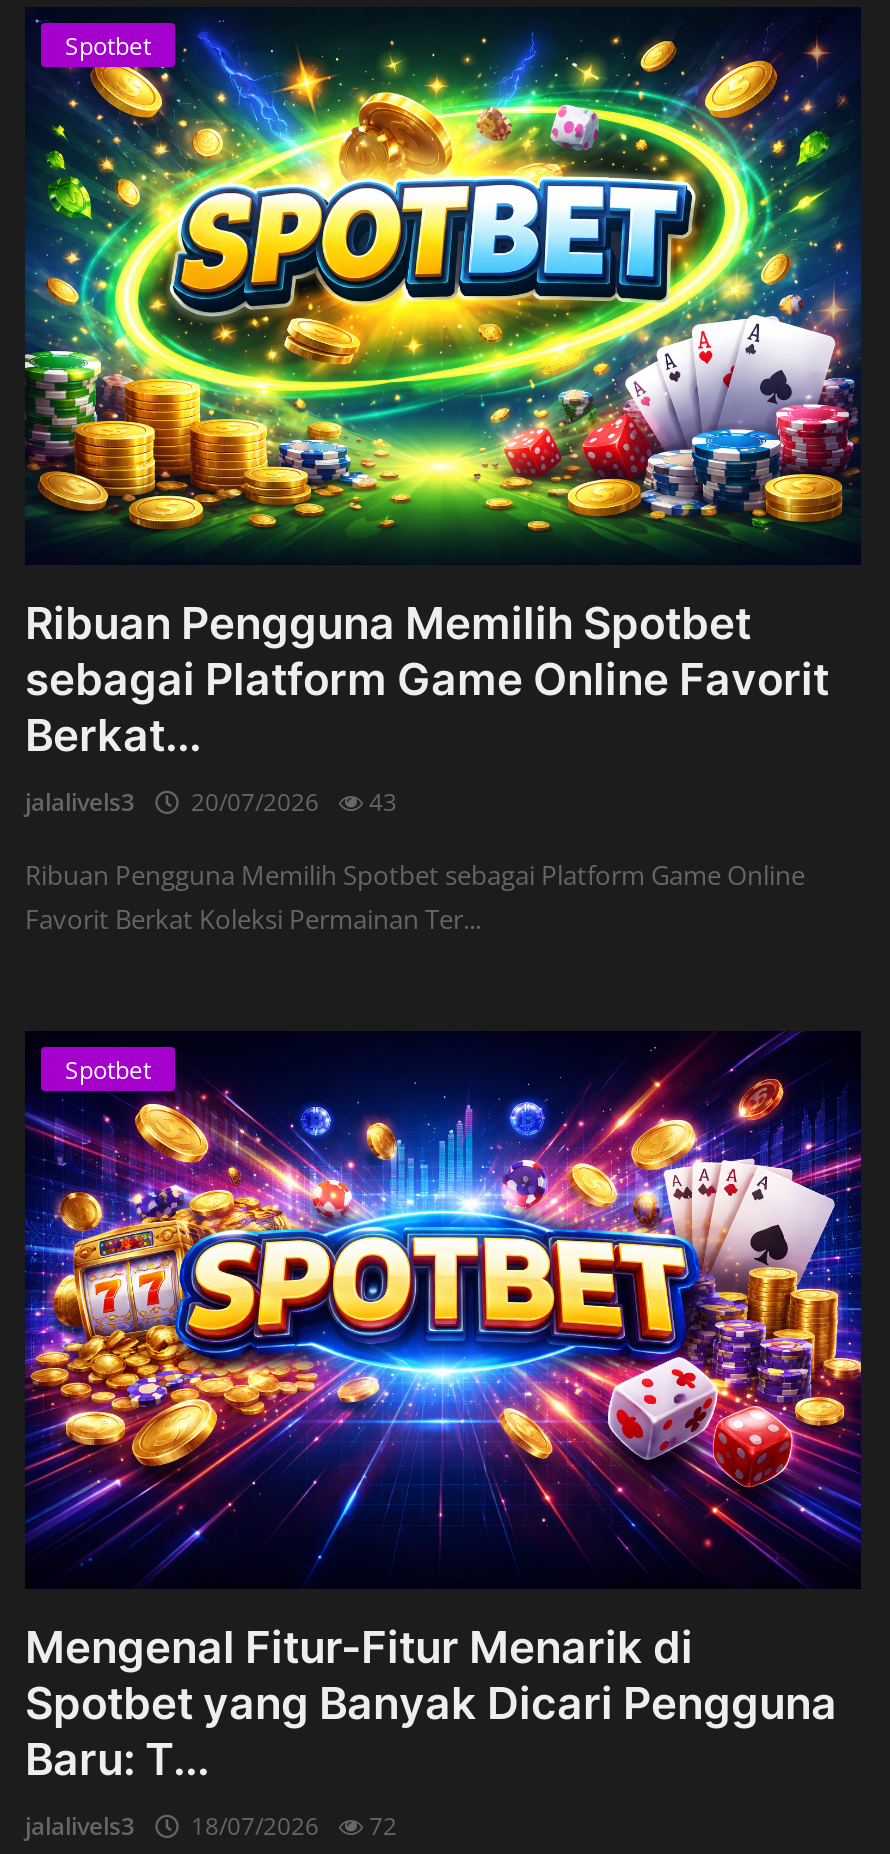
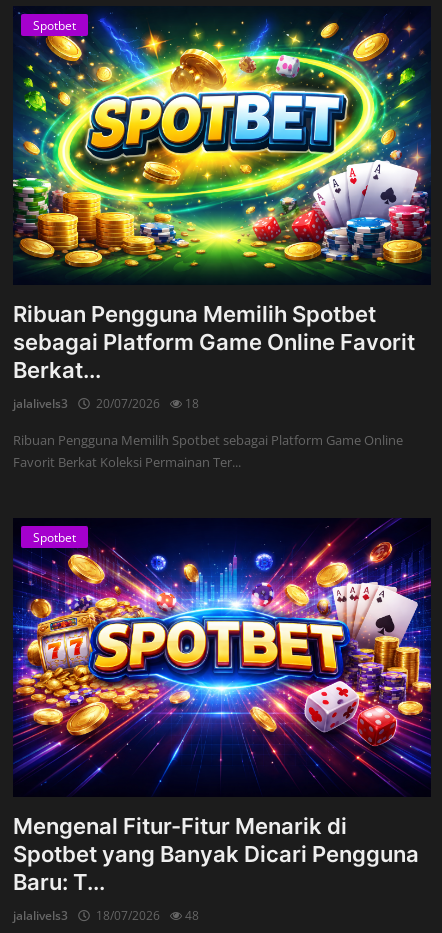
[25,785,397,819] jalalivels3 20/07/2026 43 -> [13,395,199,412] jalalivels3 20/07/2026 18
[25,1808,397,1842] jalalivels3 18/07/2026 72 -> [13,907,199,924] jalalivels3 18/07/2026 48

